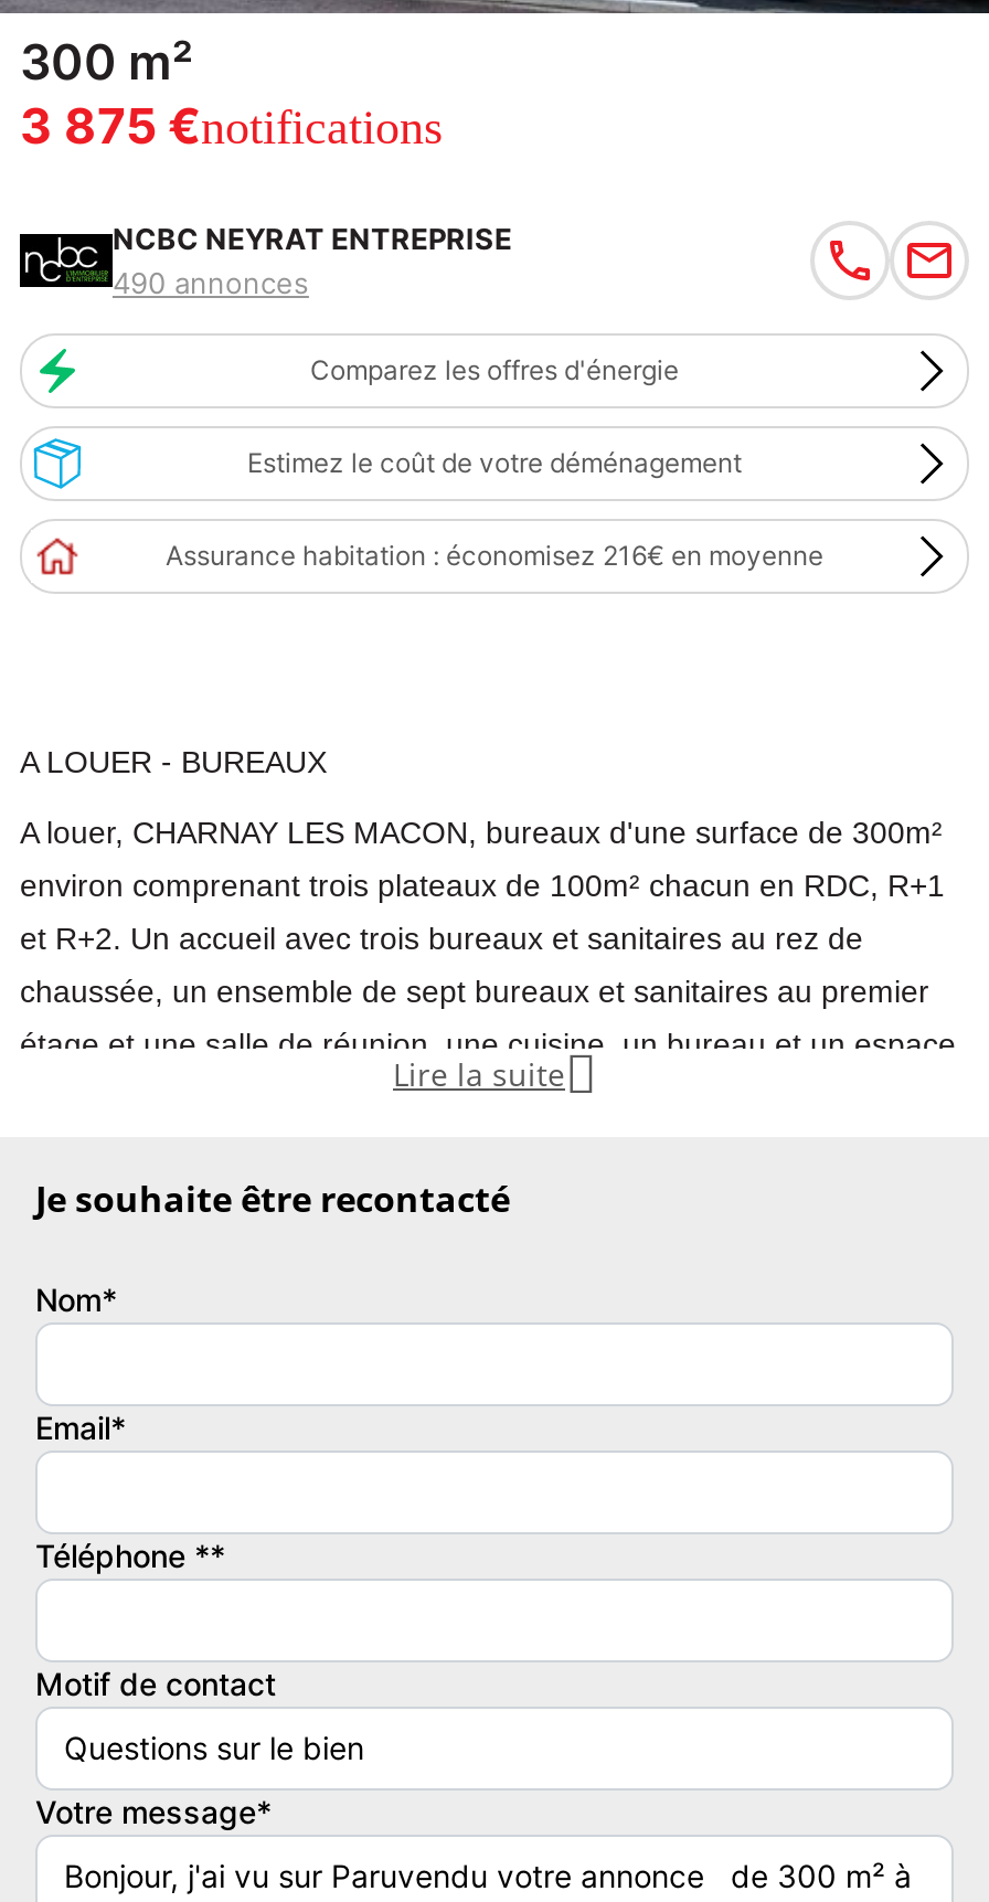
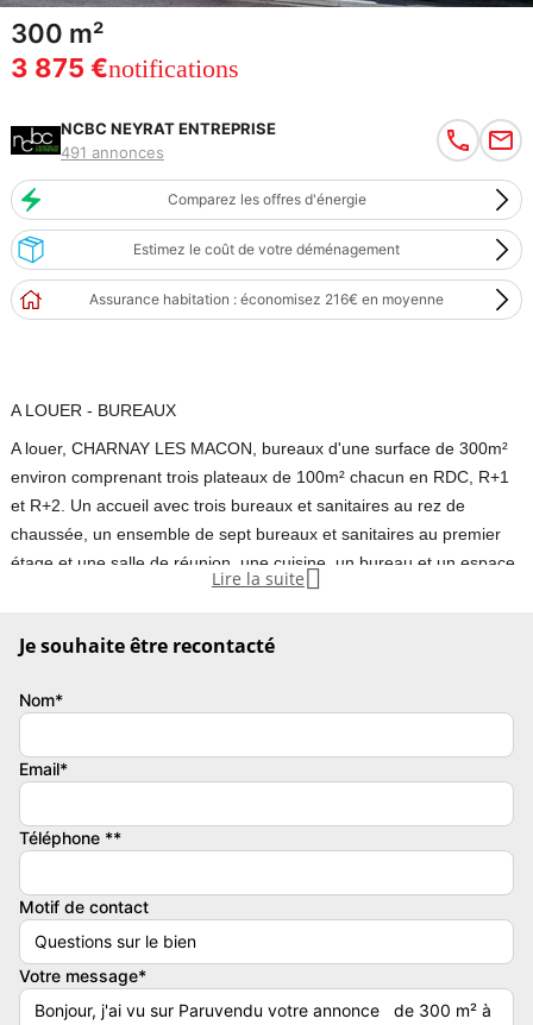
[113,265,309,300] 490 annonces -> [61,143,164,162] 491 annonces

